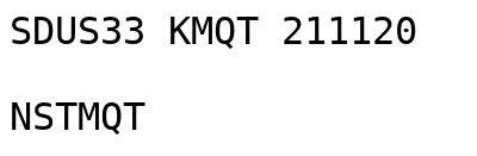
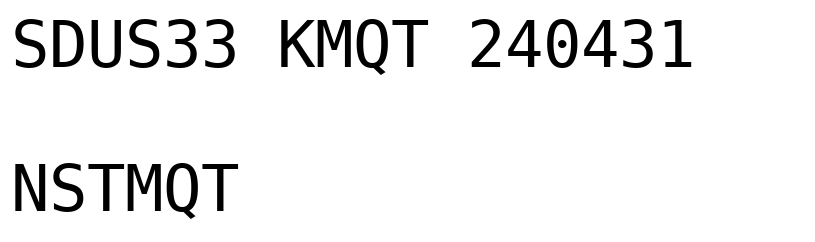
[10,10,417,52] SDUS33 KMQT 211120 -> [11,9,695,81] SDUS33 KMQT 240431

